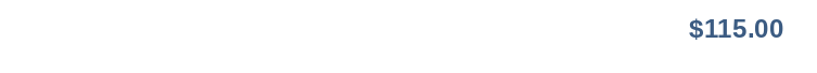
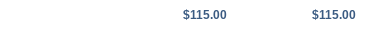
none -> [183,8,227,22] $115.00

